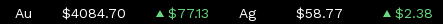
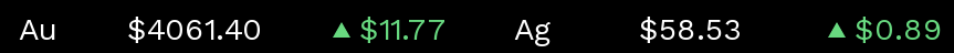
[15,5,126,21] Au $4084.70 -> [19,11,262,46] Au $4061.40
[168,5,256,21] $77.13 Ag -> [359,11,552,46] $11.77 Ag
[296,5,343,21] $58.77 -> [639,11,741,46] $58.53
[395,5,433,21] $2.38 -> [855,11,943,46] $0.89

